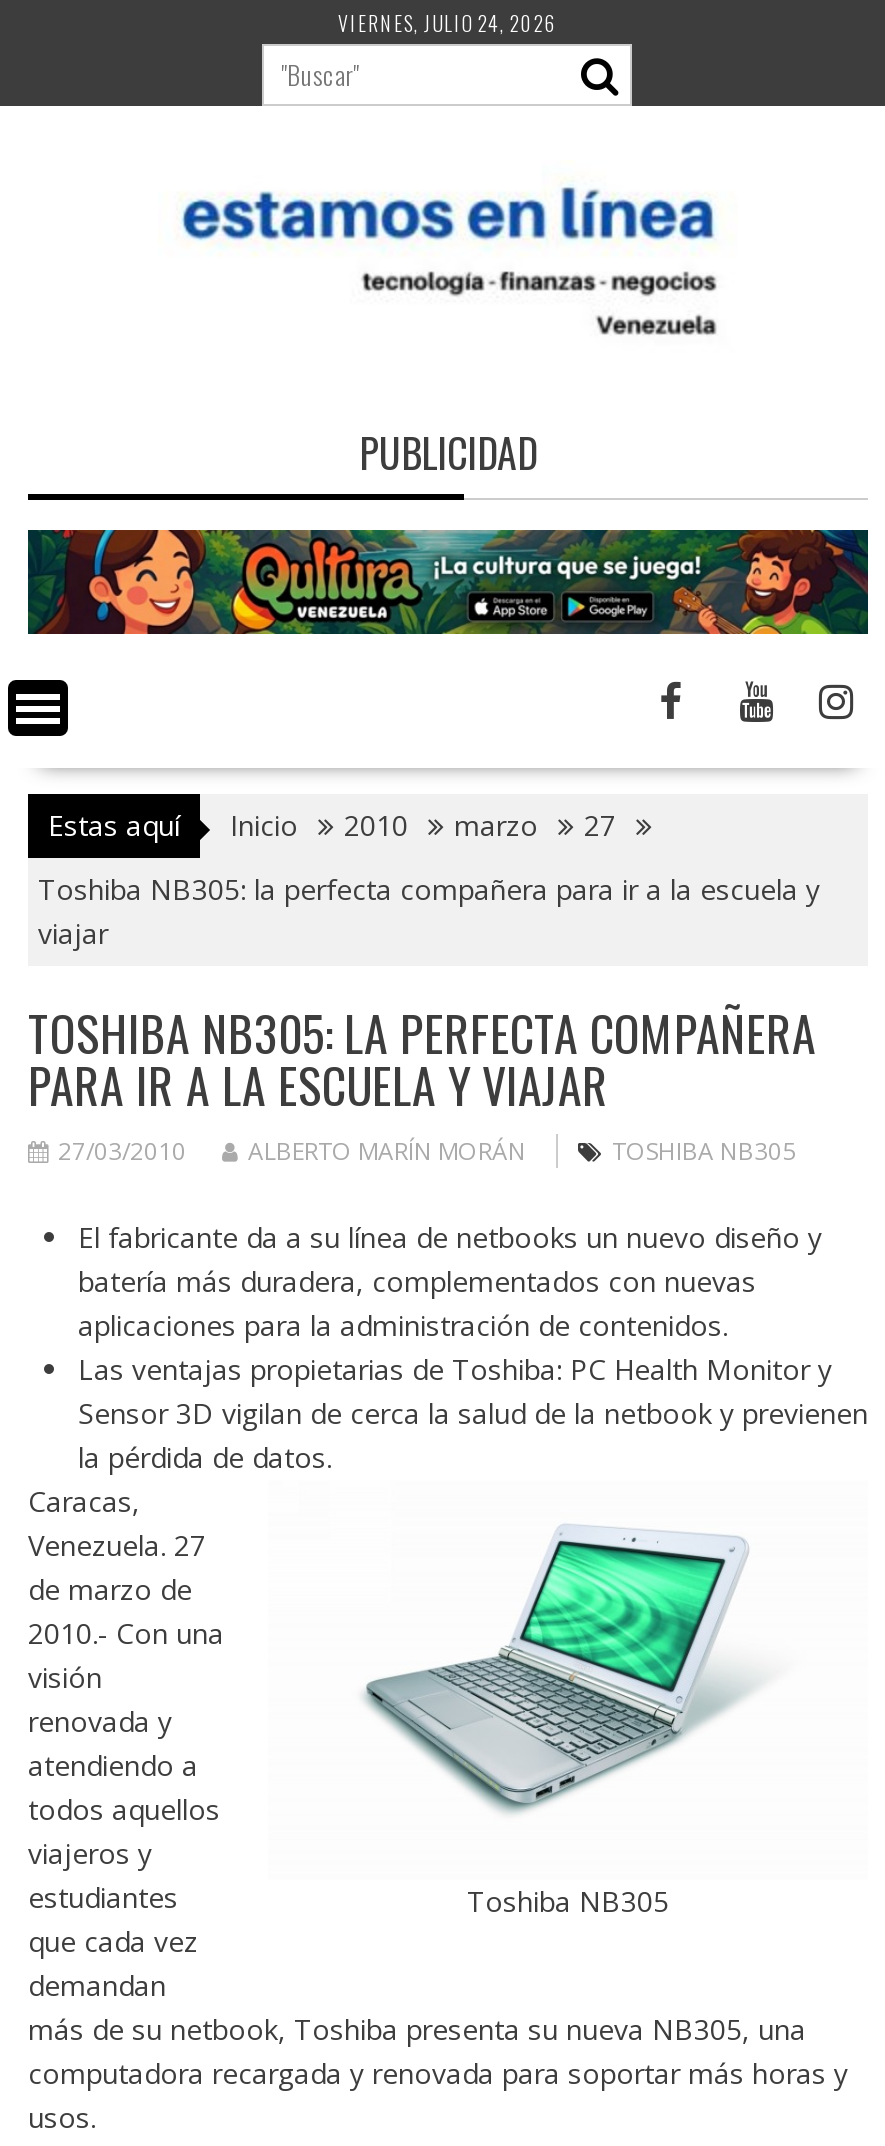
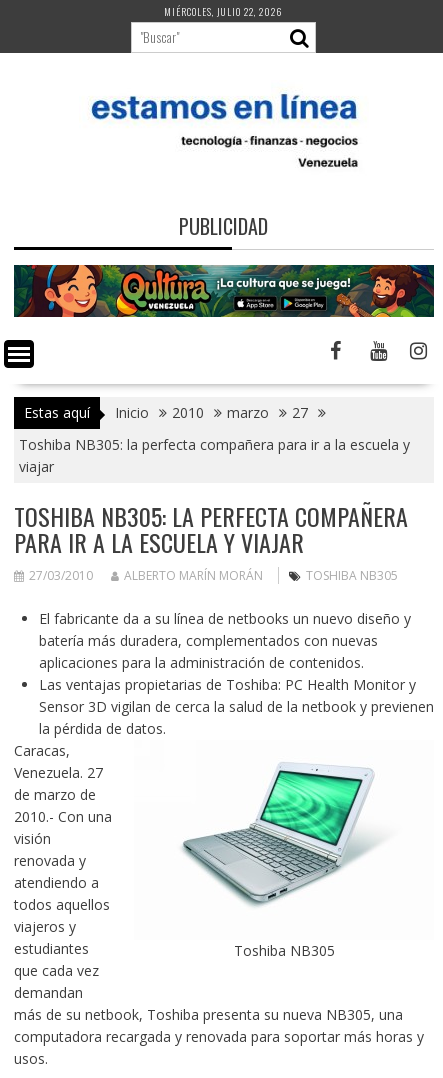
[338,8,558,38] VIERNES, JULIO 24, 2026 -> [164,4,283,19] MIÉRCOLES, JULIO 22, 2026

